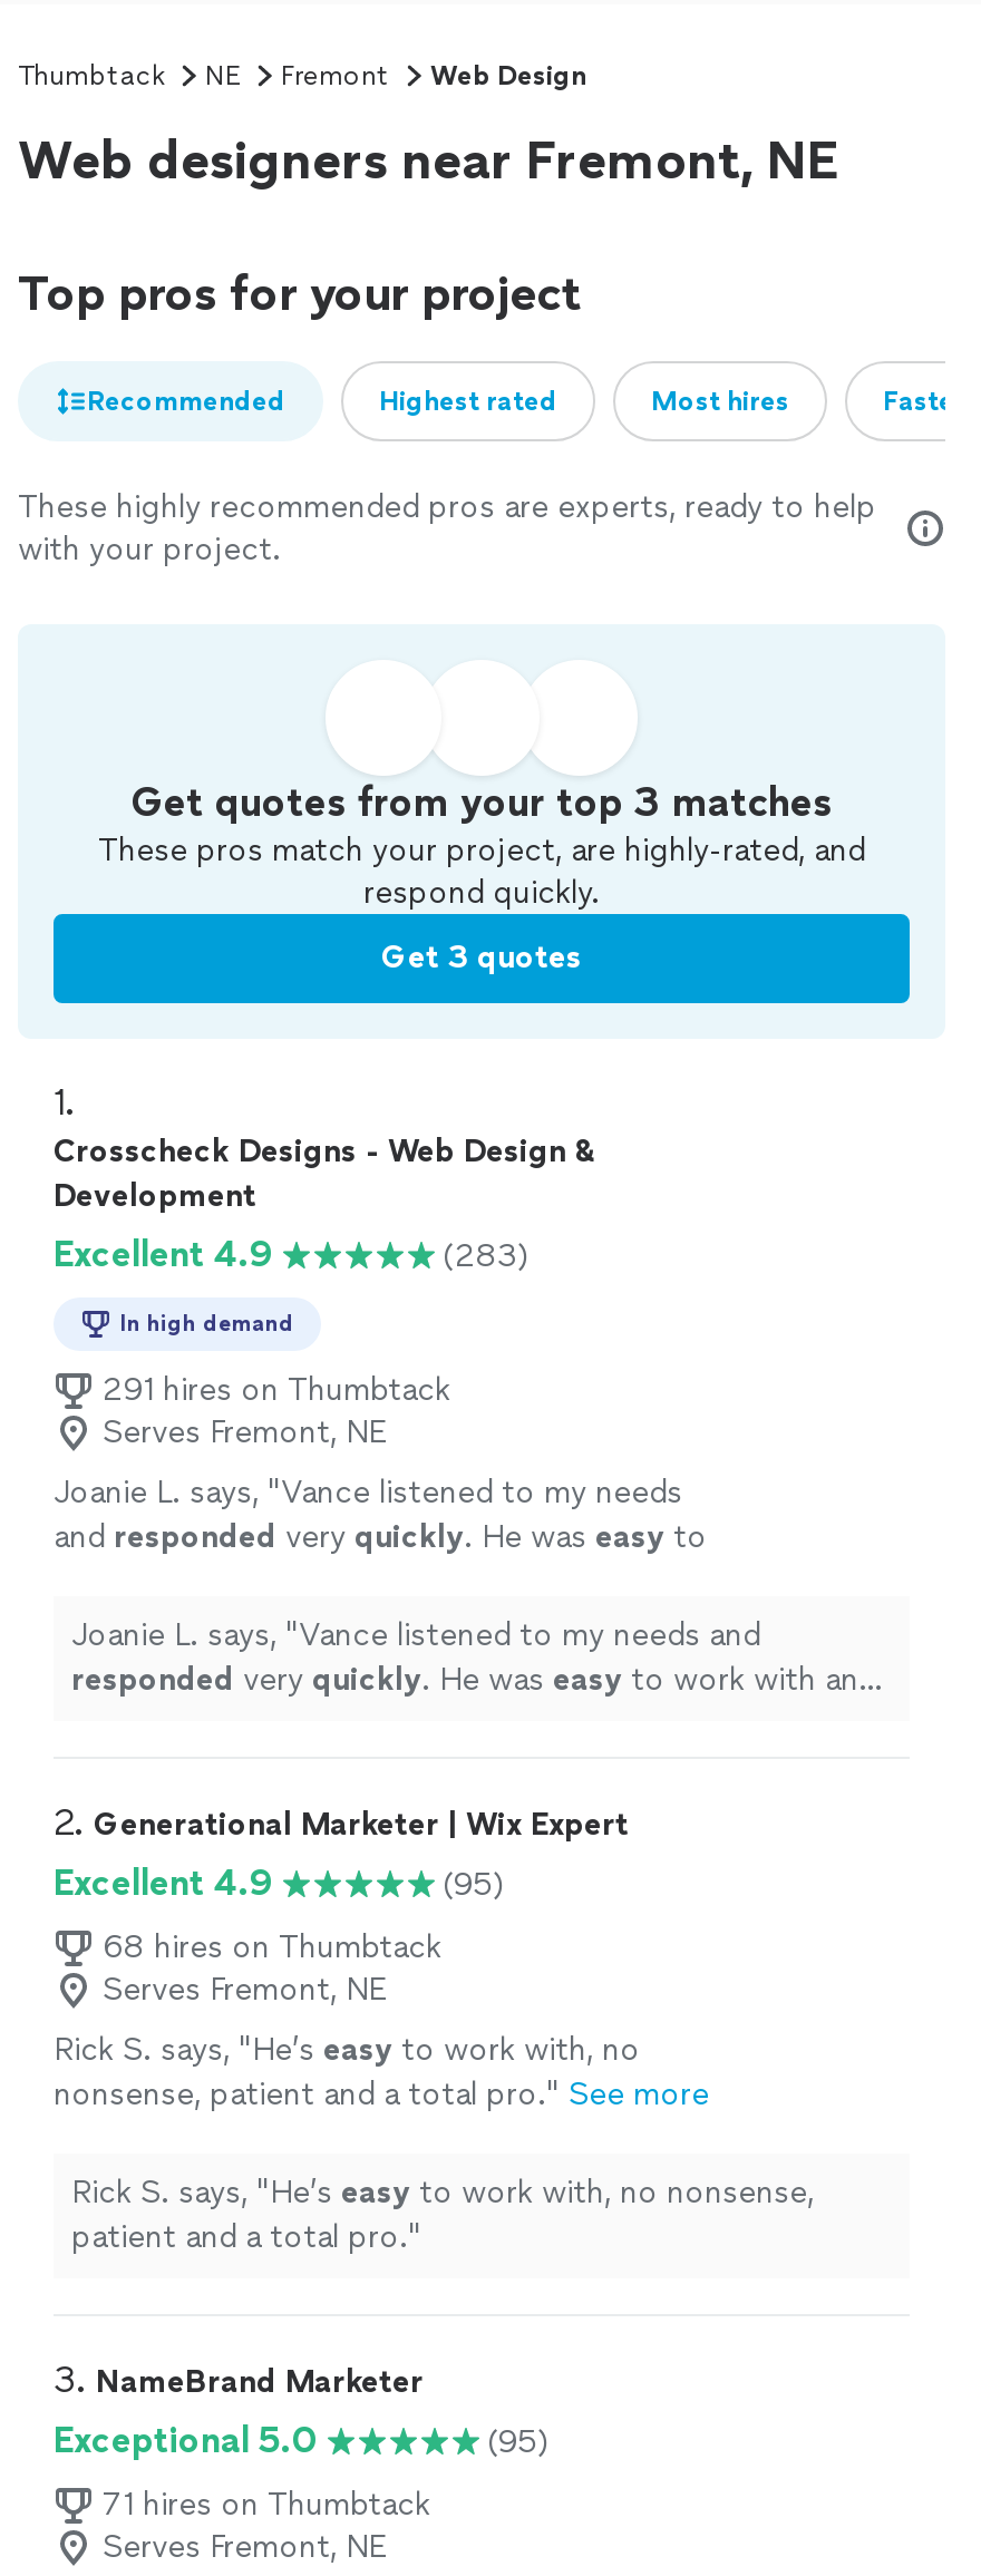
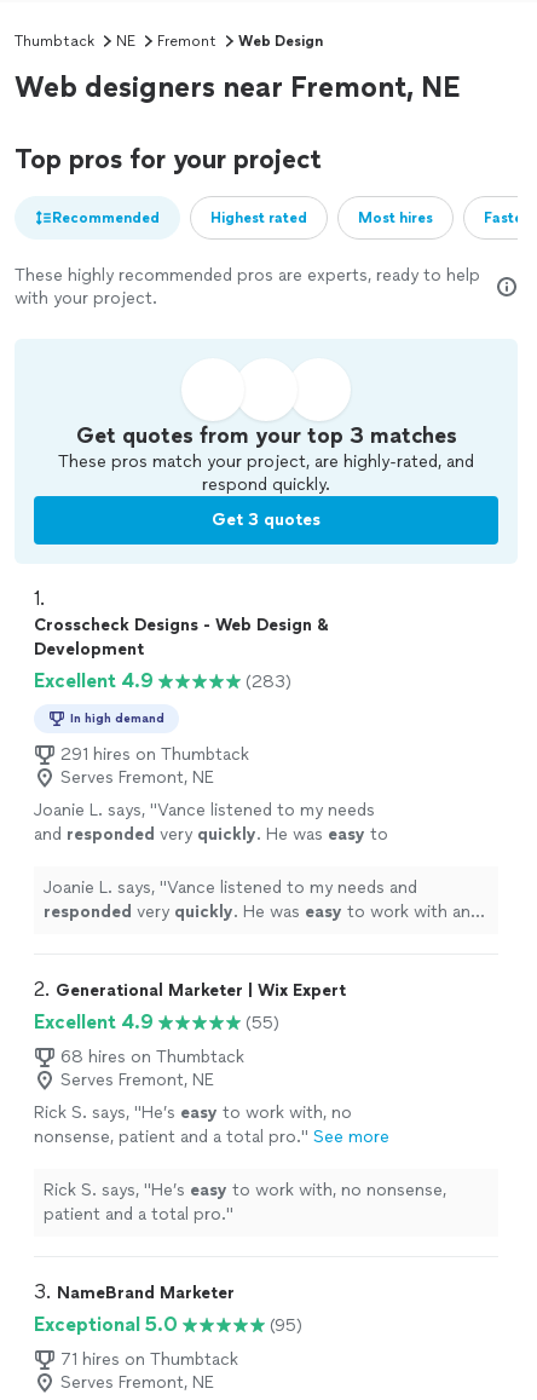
[444,1865,504,1903] (95) -> [246,1012,279,1033] (55)

